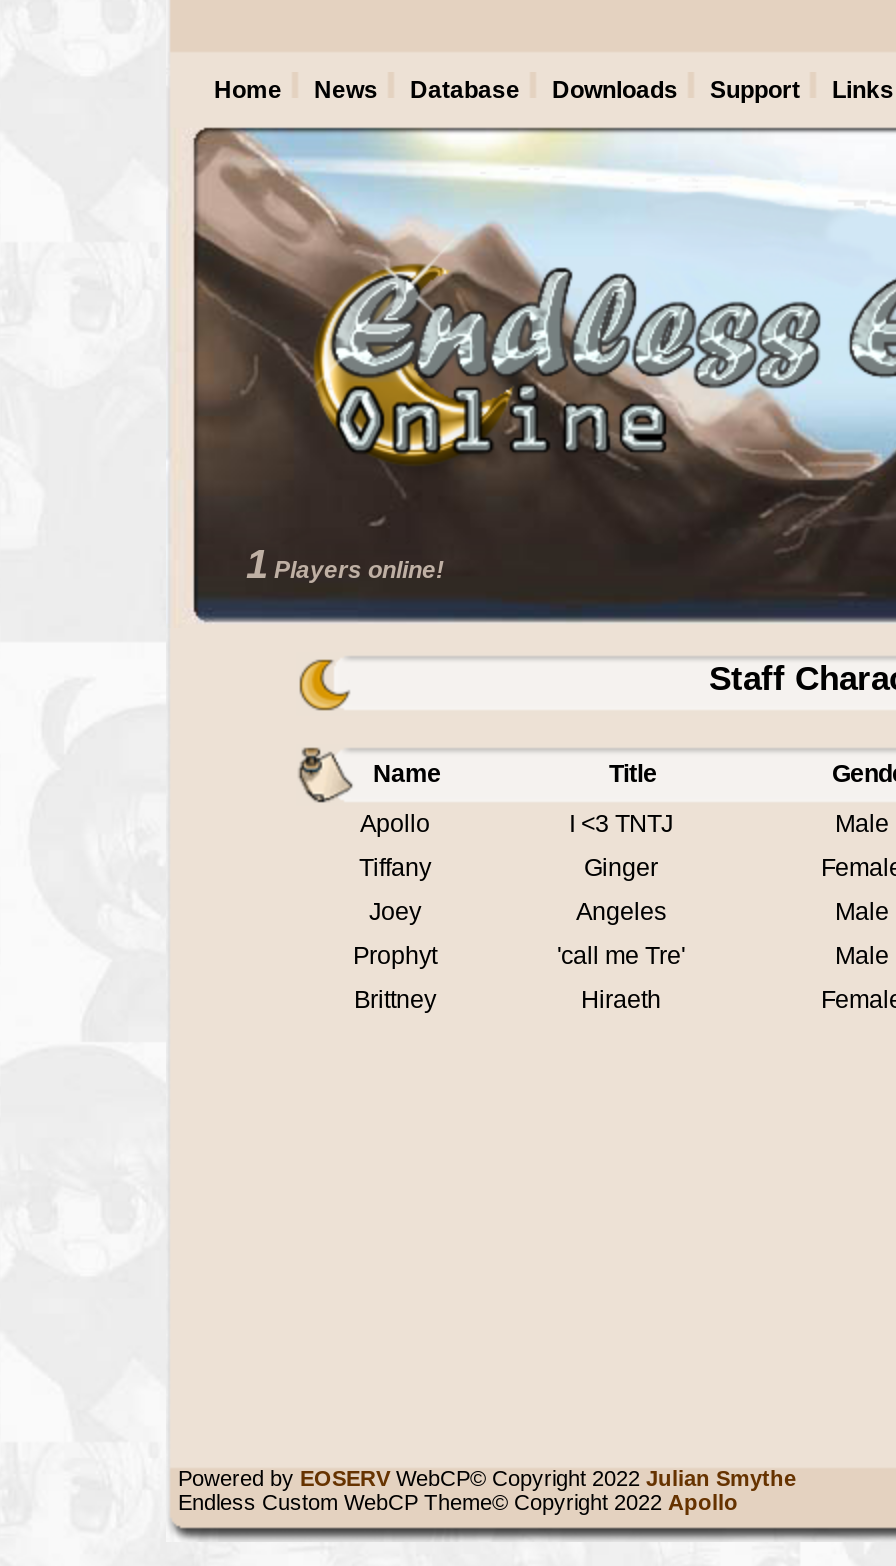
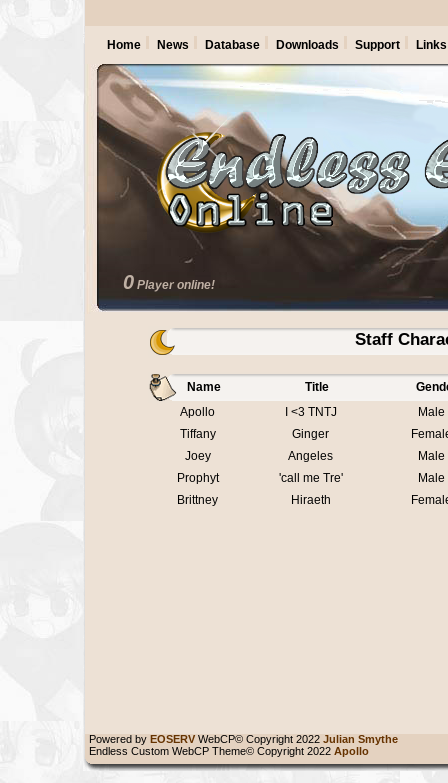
[246,542,444,586] 1 Players online! -> [123,271,215,293] 0 Player online!

